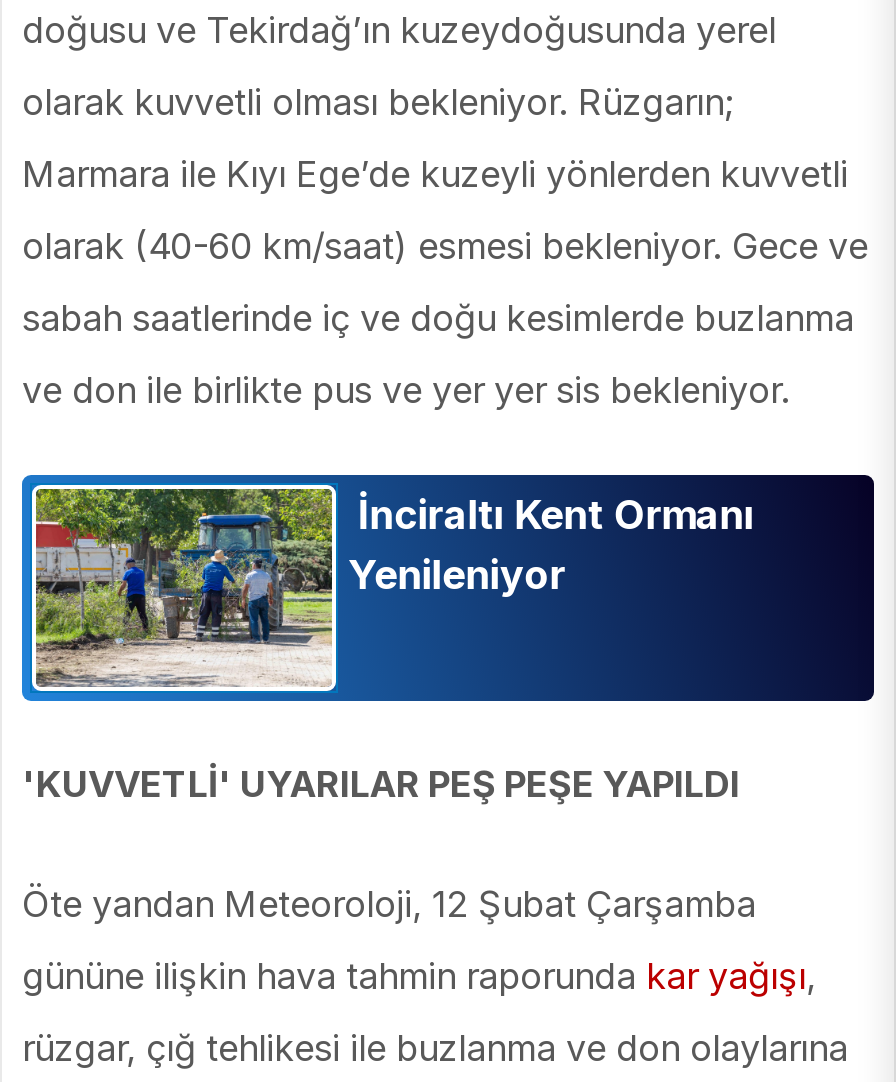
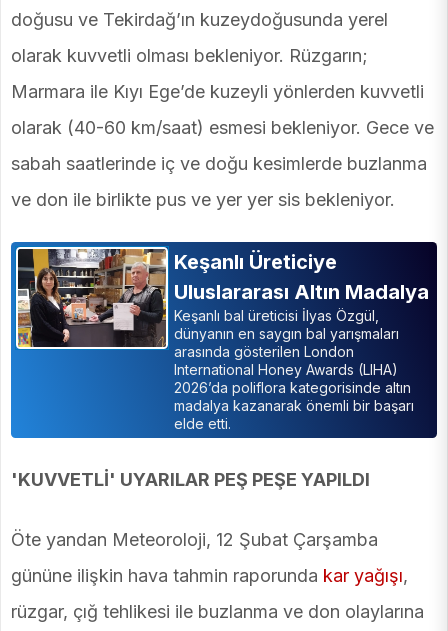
[34,487,754,703] [image] | İnciraltı Kent Ormanı | Yenileniyor -> [16,248,429,439] [image] | Keşanlı Üreticiye | Uluslararası Altın Madalya | Keşanlı bal üreticisi İlyas Özgül, | dünyanın en saygın bal yarışmaları | arasında gösterilen London | International Honey Awards (LIHA) | 2026’da poliflora kategorisinde altın | madalya kazanarak önemli bir başarı | elde etti.

